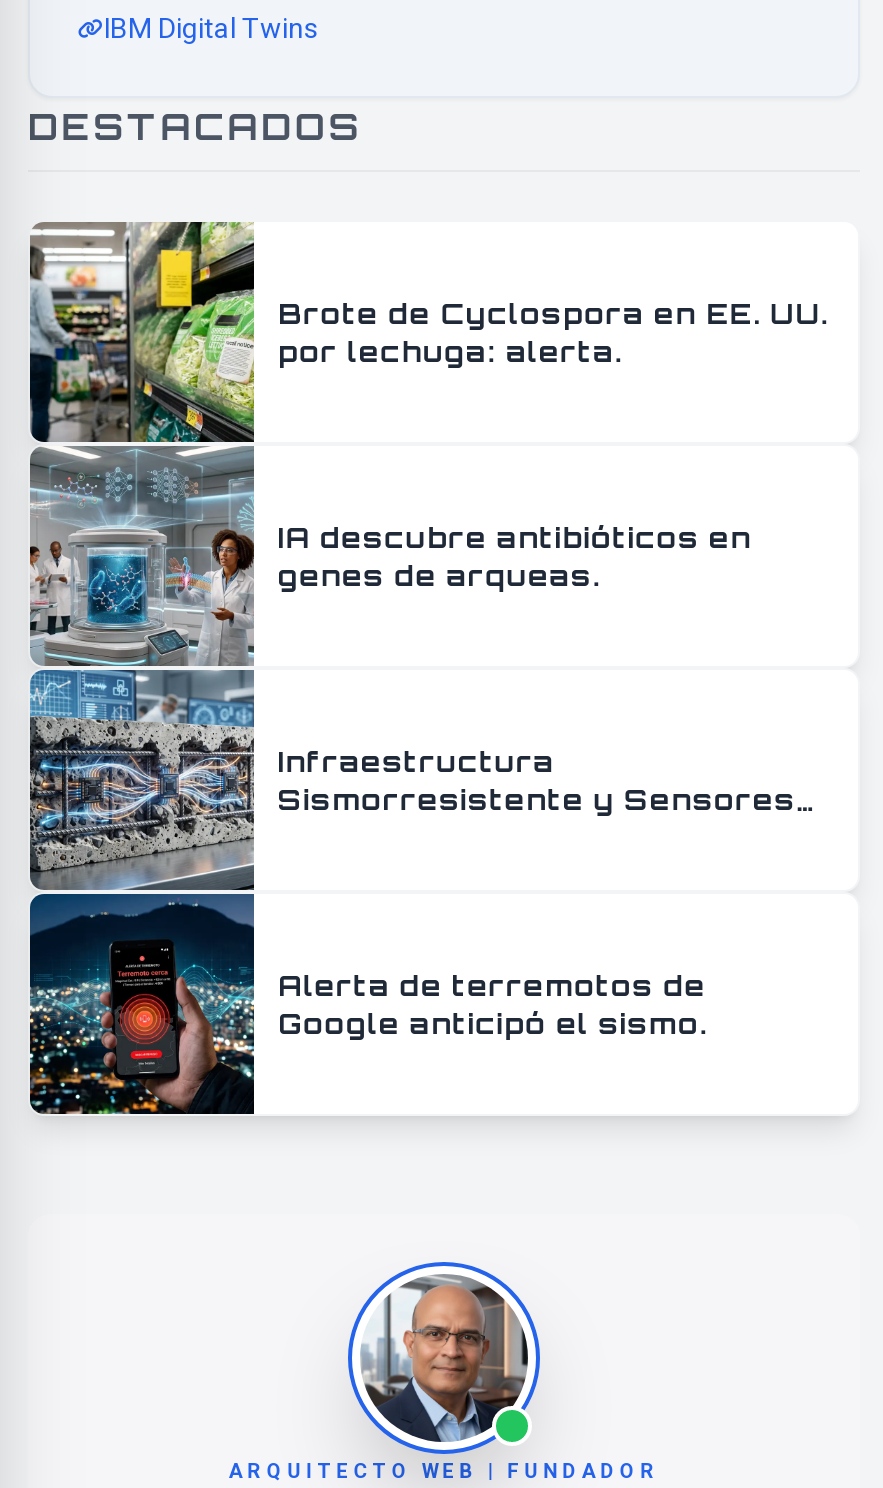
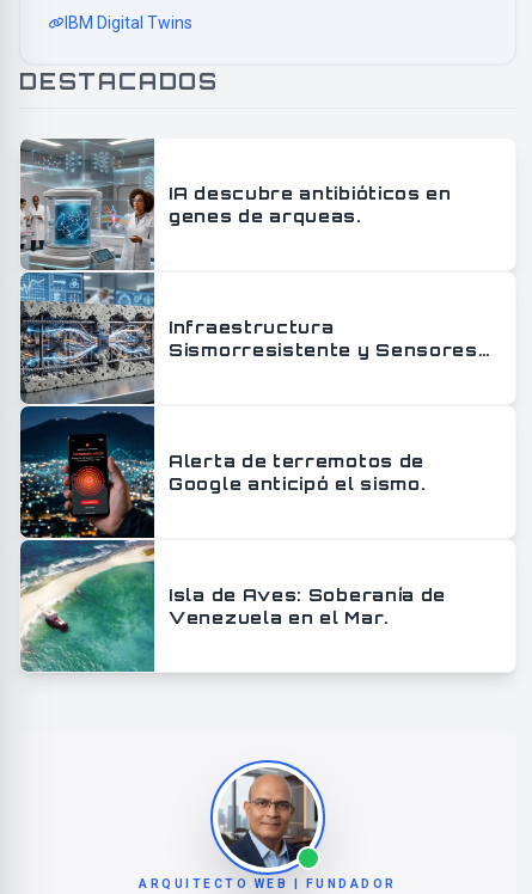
[28,220,828,442] [image] | Brote de Cyclospora en EE. UU. | por lechuga: alerta. -> none
moved [278,521,796,1041] -> [169,183,478,494]: IA descubre antibióticos en | genes de arqueas. | Infraestructura | Sismorresistente y Sensores | Alerta de terremotos de | Google anticipó el sismo.
none -> [19,540,446,673] [image] | Isla de Aves: Soberanía de | Venezuela en el Mar.

